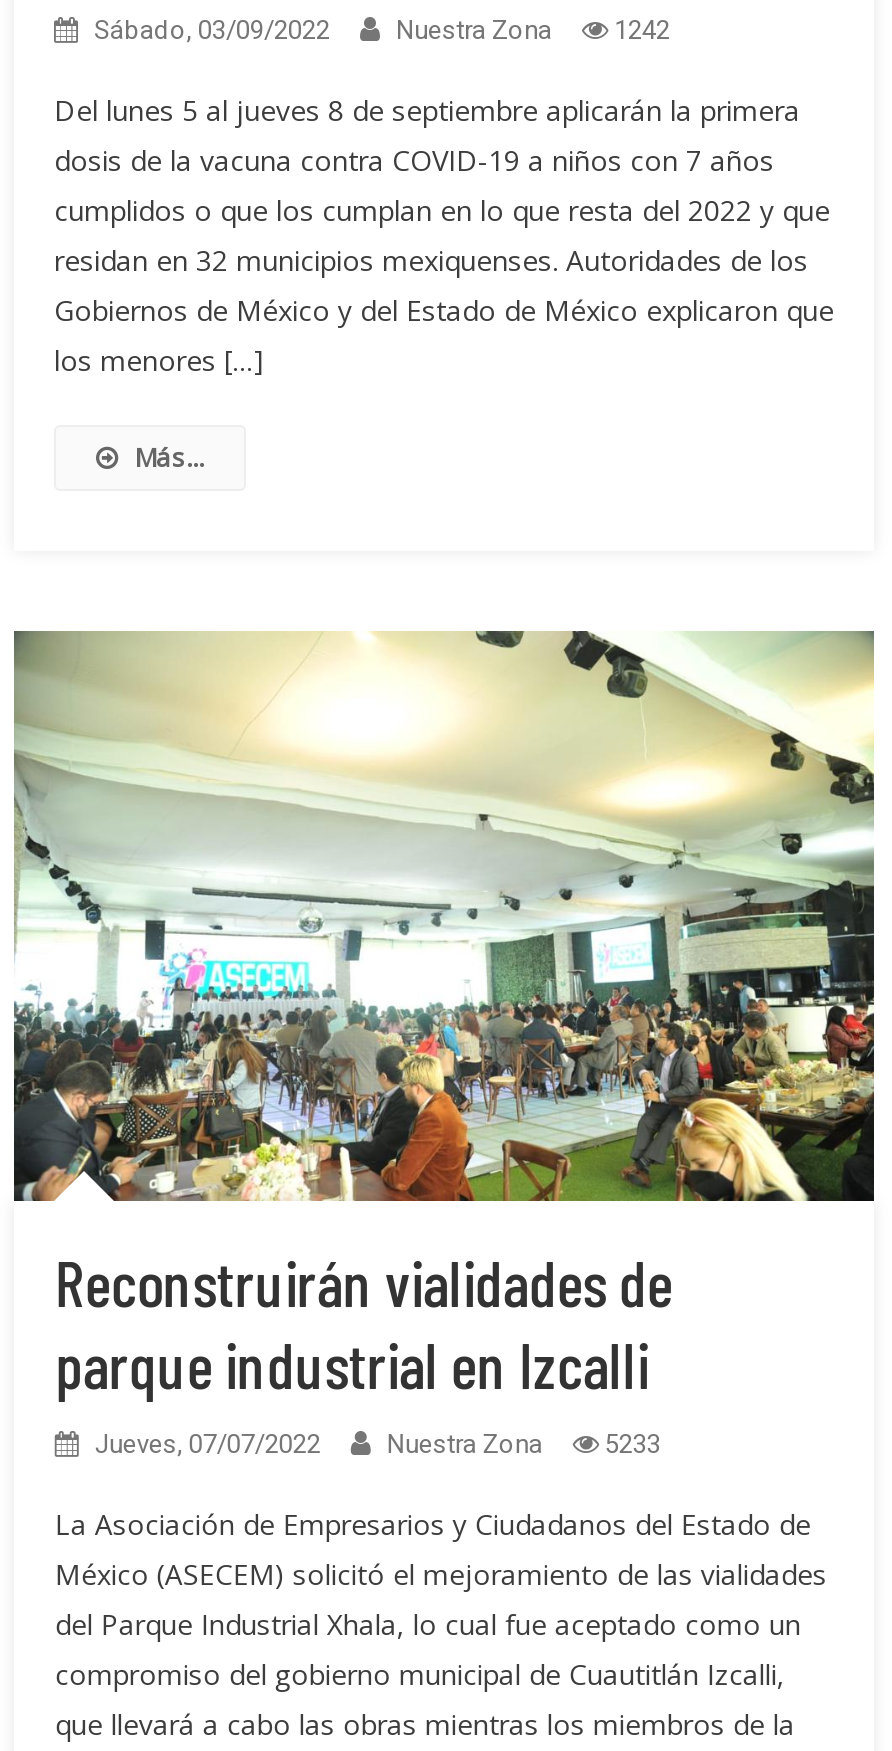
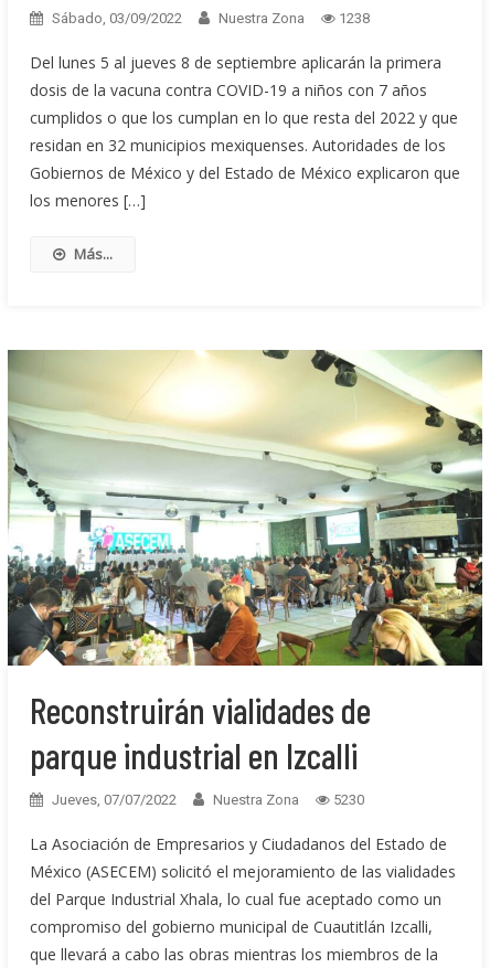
[614,14,670,44] 1242 -> [339,9,370,26] 1238
[605,1430,661,1460] 5233 -> [334,791,365,807] 5230

